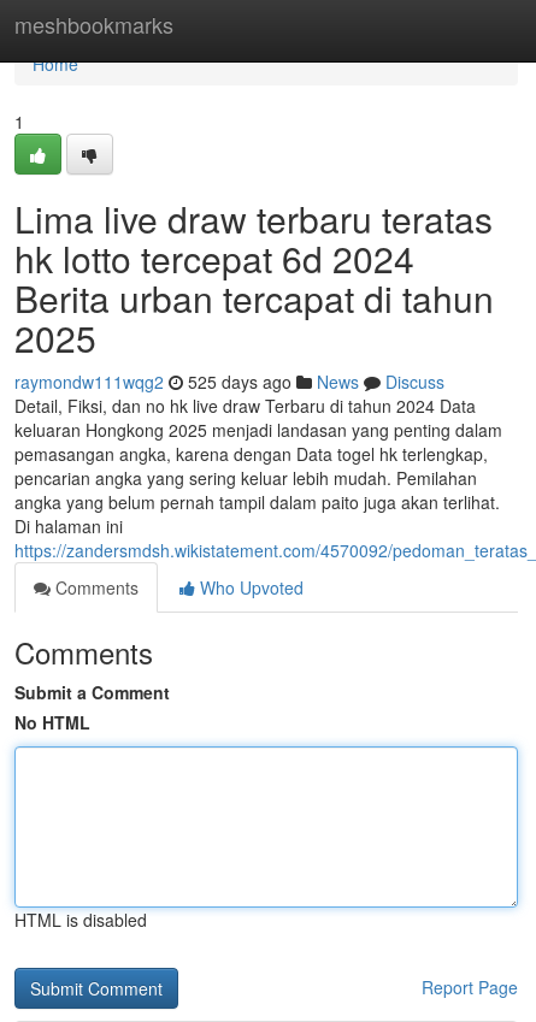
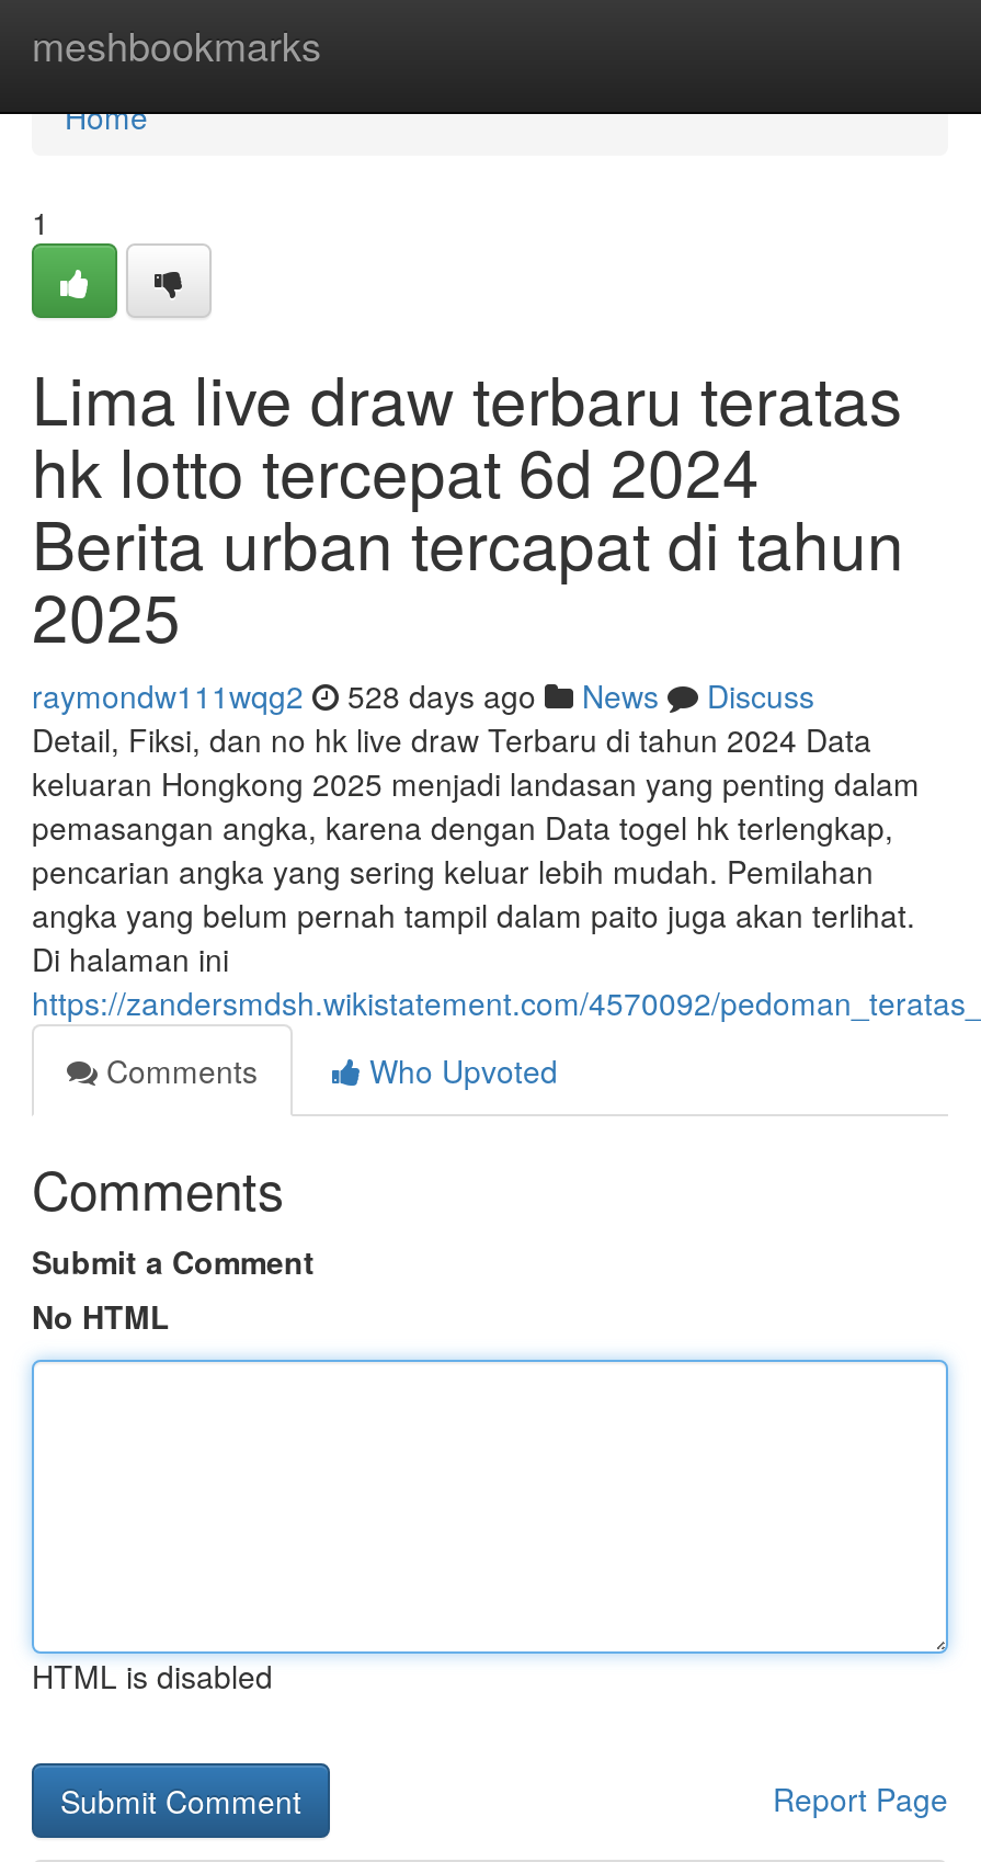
[14,370,444,394] raymondw111wqg2 525 days ago News Discuss -> [32,673,814,717] raymondw111wqg2 528 days ago News Discuss

